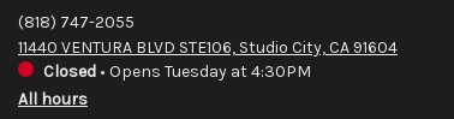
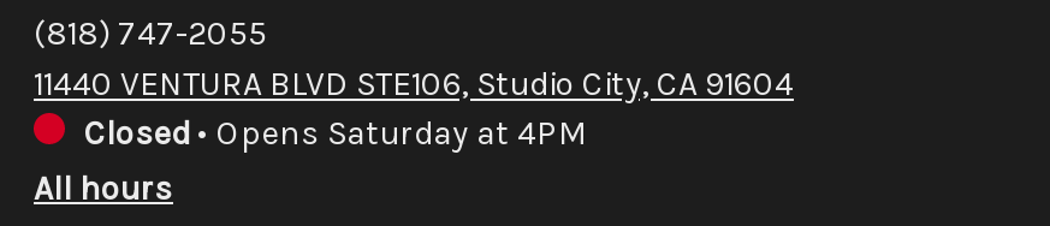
[43,61,311,82] Closed • Opens Tuesday at 4:30PM -> [84,113,587,154] Closed • Opens Saturday at 4PM

